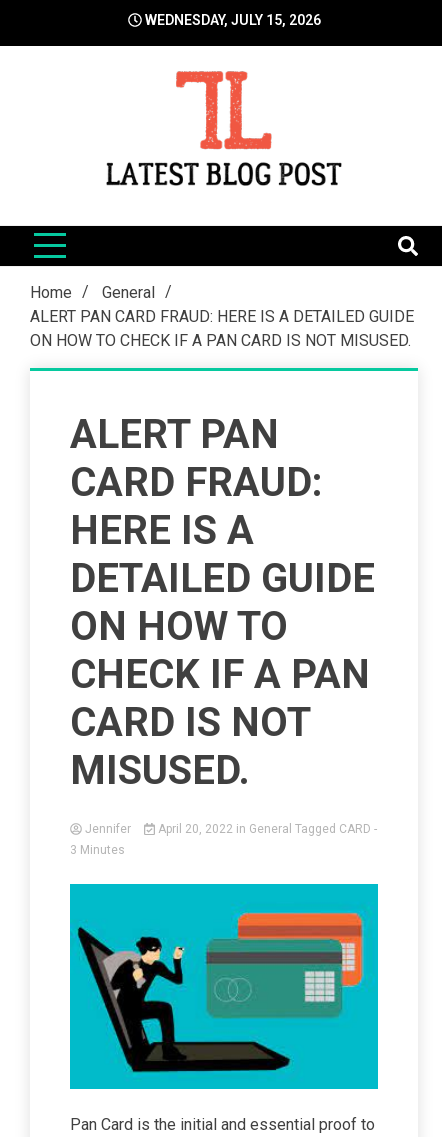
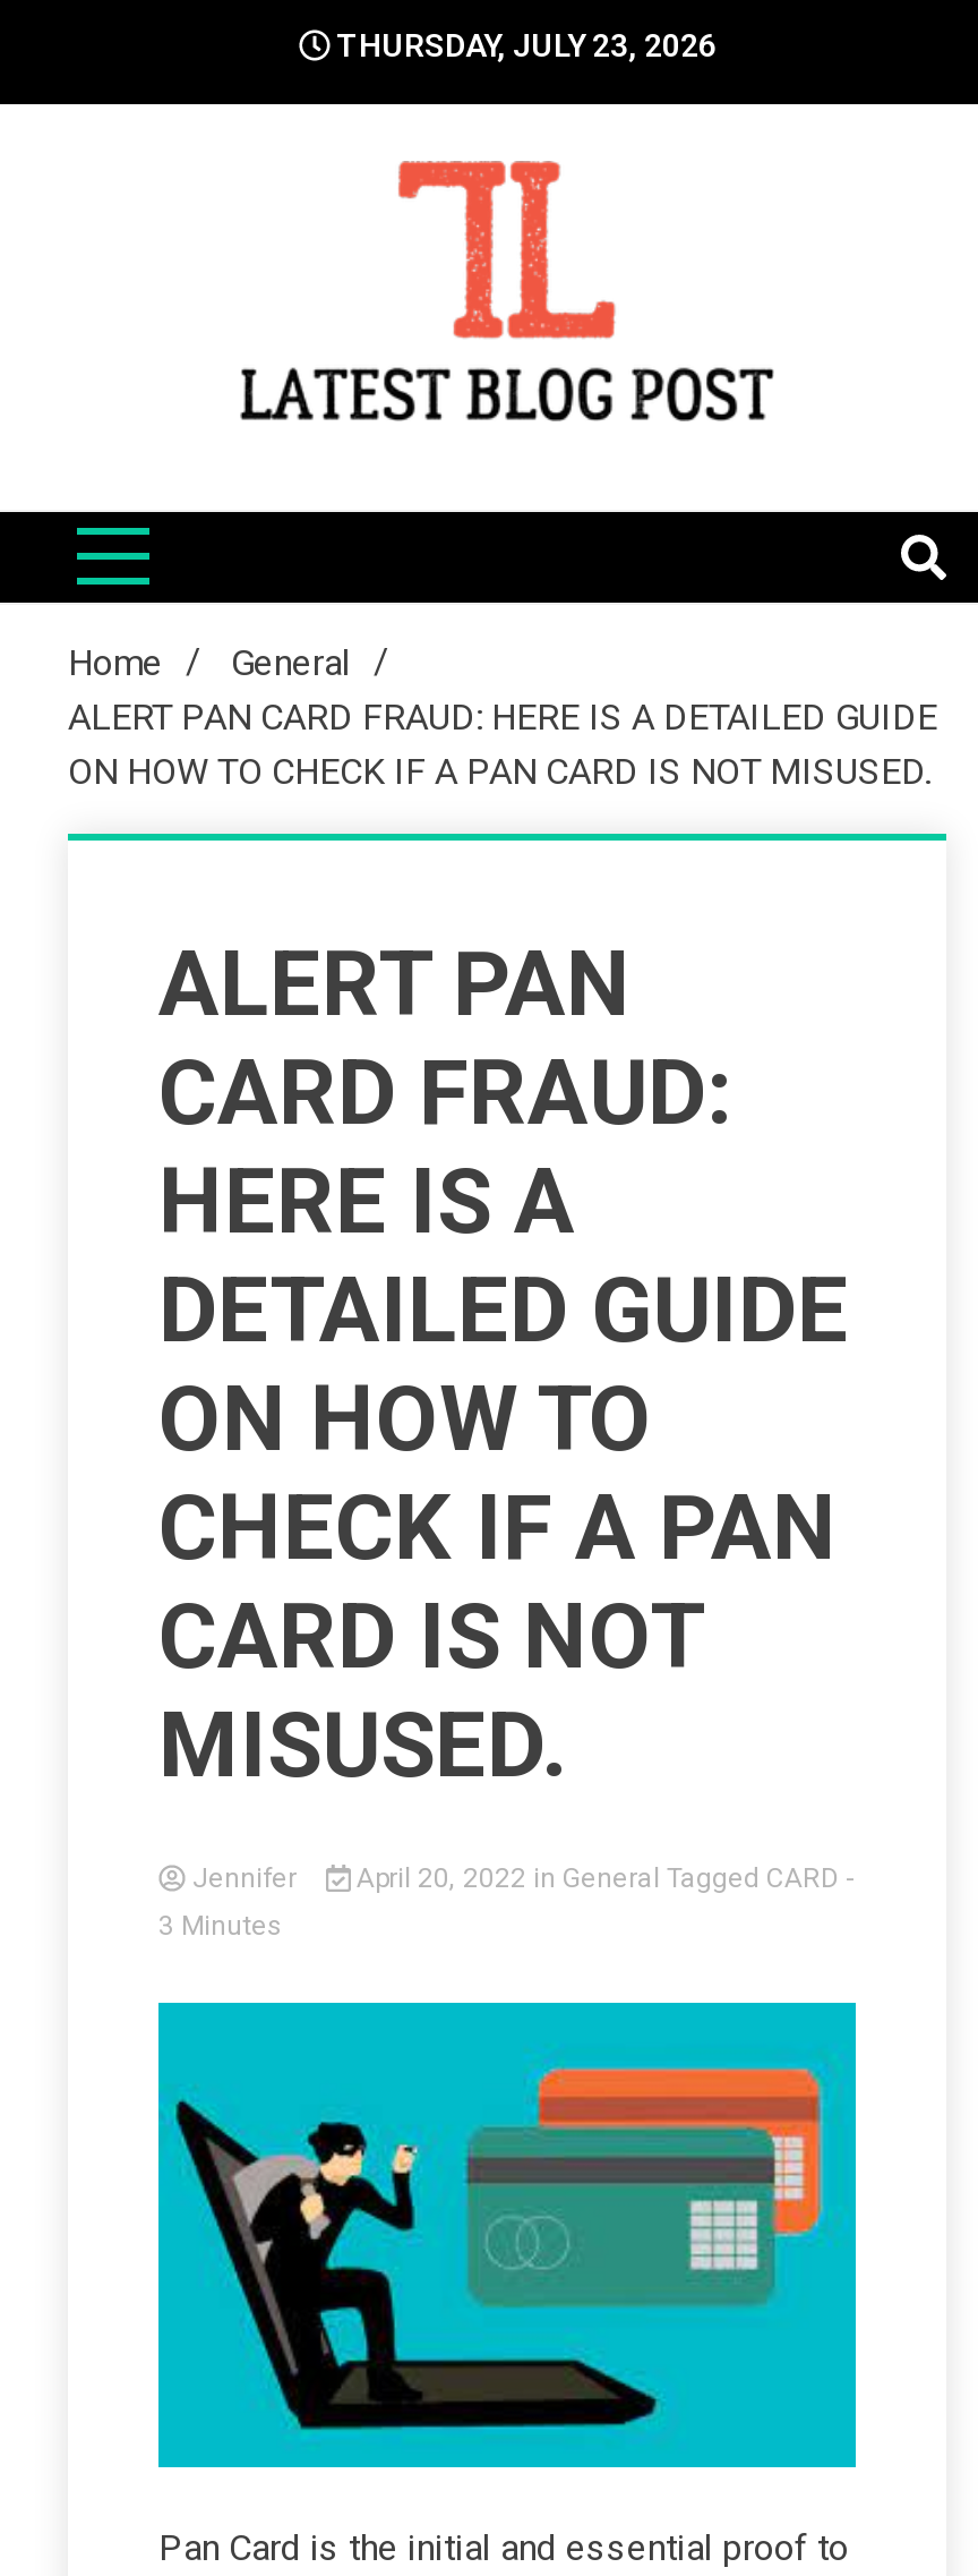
[141,12,320,28] WEDNESDAY, JULY 15, 2026 -> [329,27,717,63] THURSDAY, JULY 23, 2026

